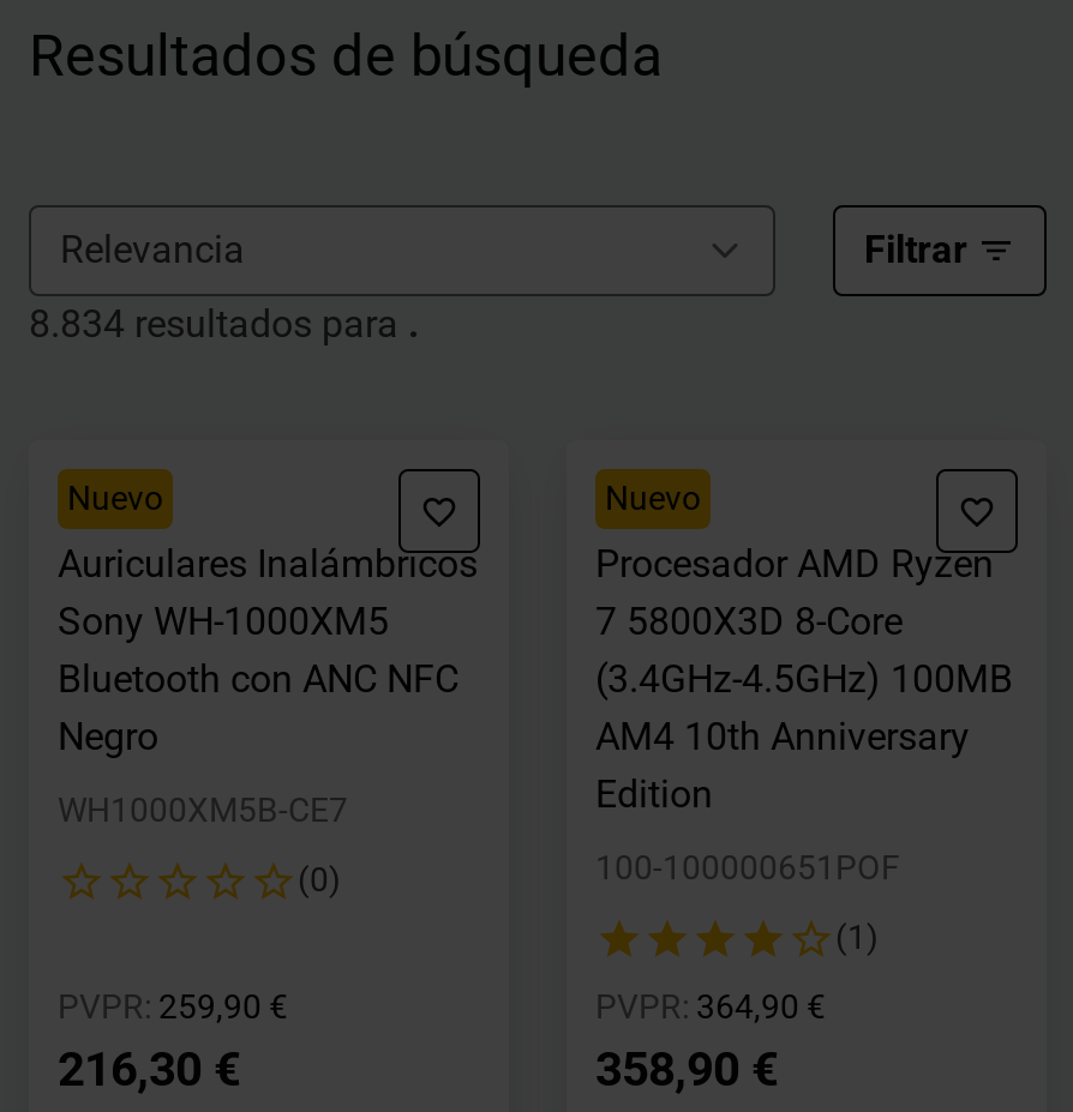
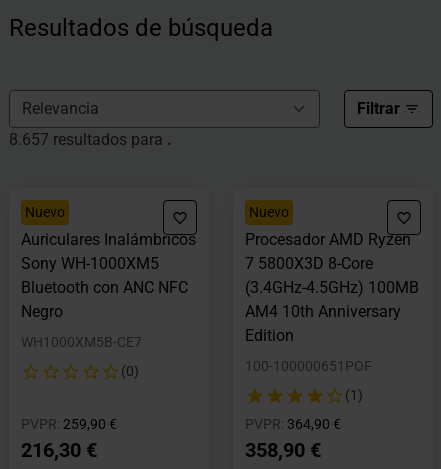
[29,301,420,347] 8.834 resultados para. -> [9,130,172,149] 8.657 resultados para.

